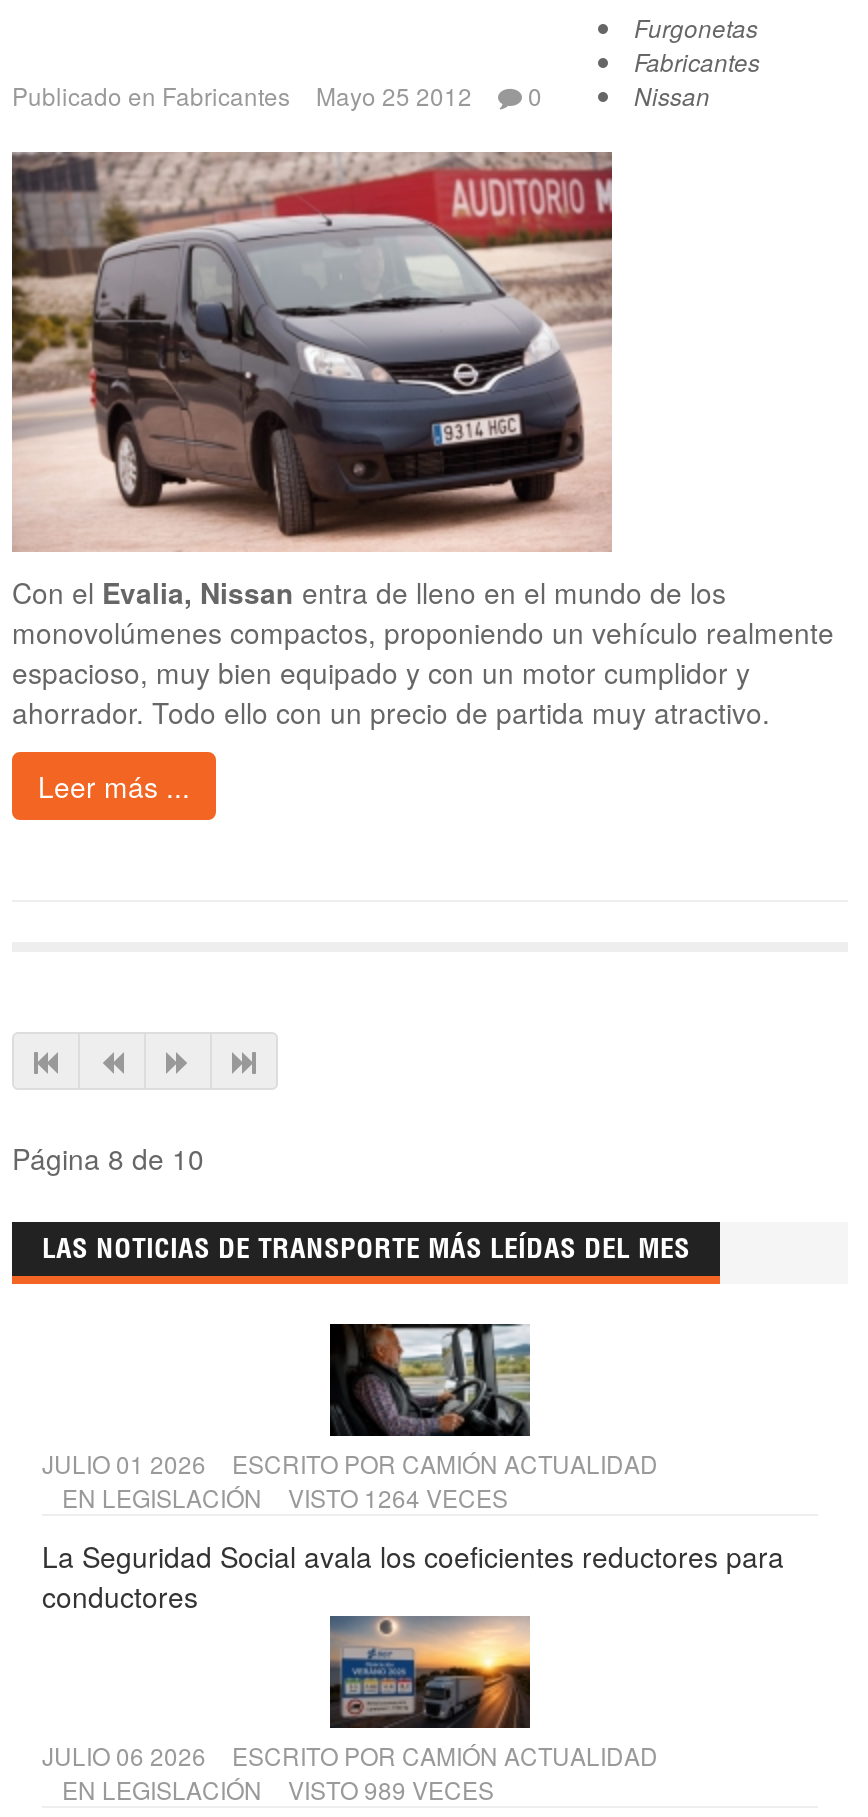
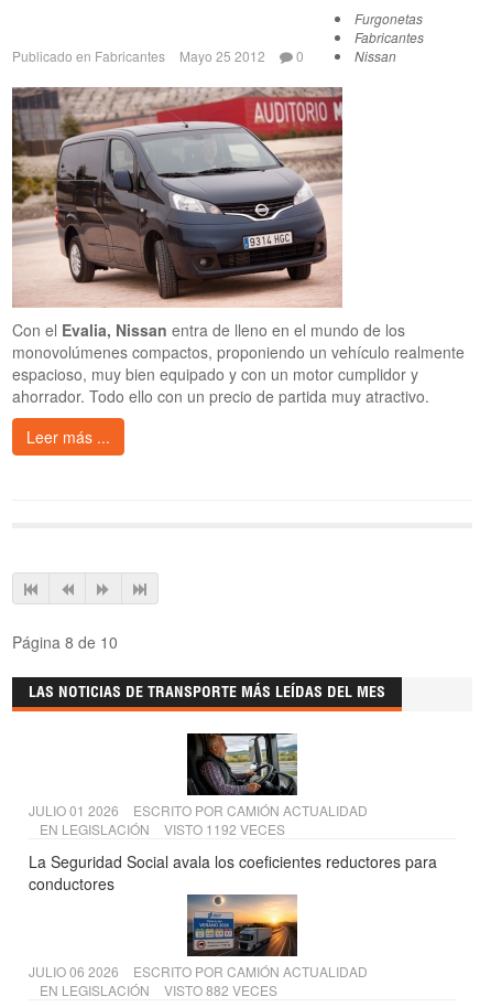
[62,1479,508,1513] EN LEGISLACIÓN VISTO 1264 VECES -> [40,819,285,838] EN LEGISLACIÓN VISTO 1192 VECES
[62,1771,494,1805] EN LEGISLACIÓN VISTO 989 VECES -> [40,980,277,999] EN LEGISLACIÓN VISTO 882 VECES

